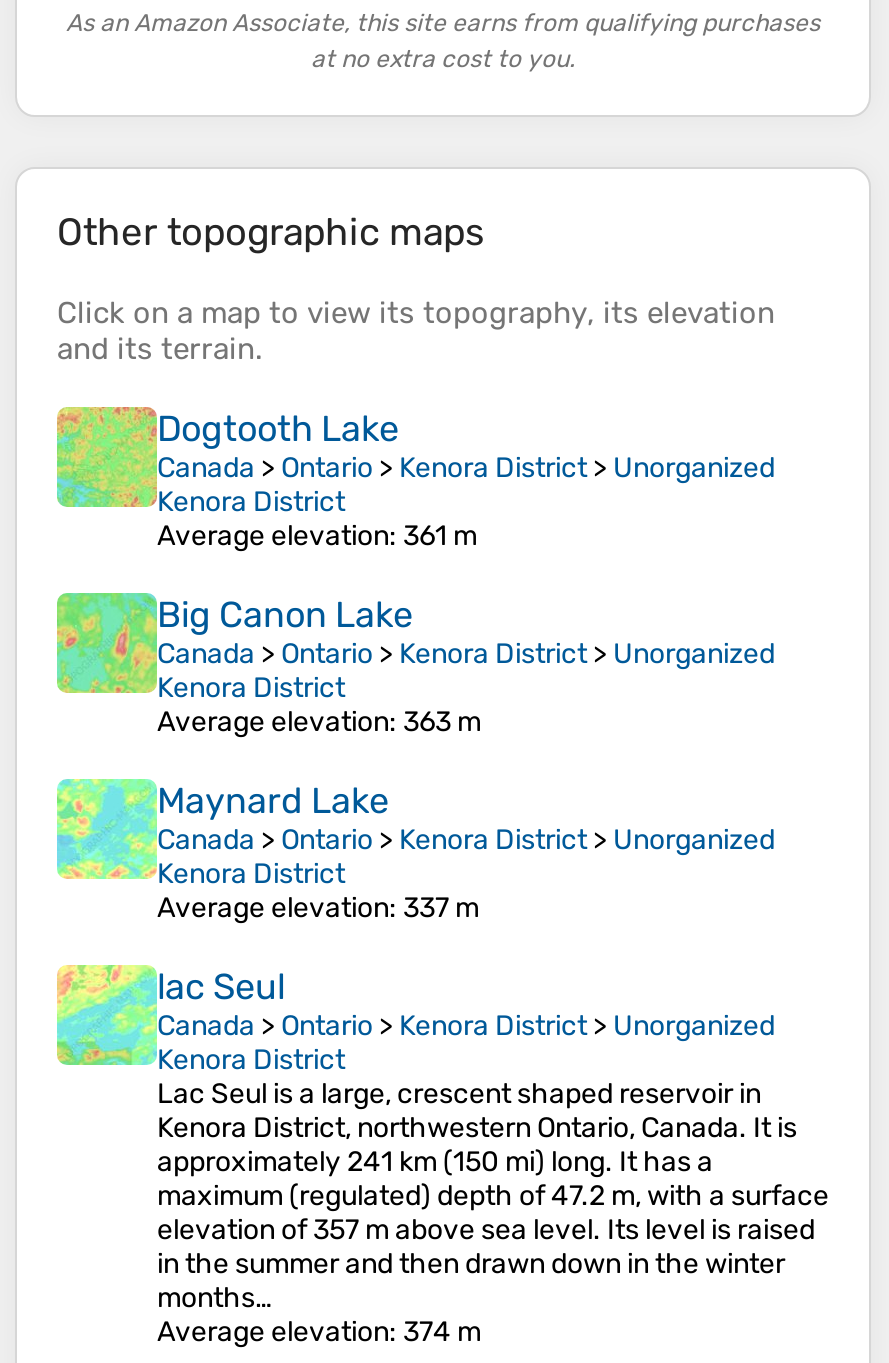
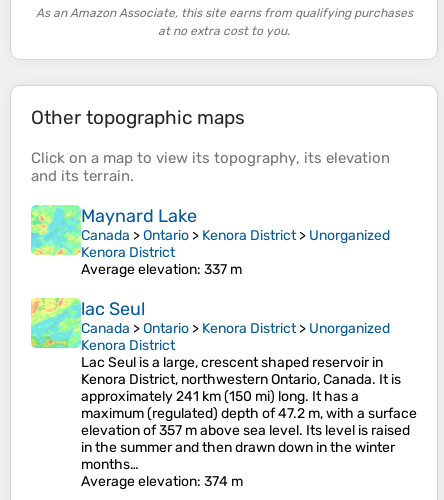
[55,405,775,739] [image] | Dogtooth Lake | Canada > Ontario > Kenora District > Unorganized | Kenora District | Average elevation: 361 m | Big Canon Lake | Canada > Ontario > Kenora District > Unorganized | Kenora District | Average elevation: 363 m -> none
[55,591,129,695] [image] -> none

